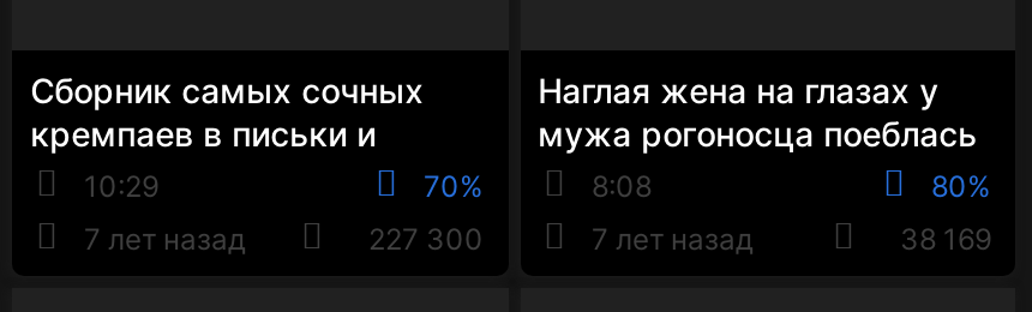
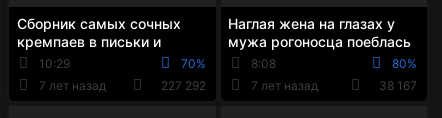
[368,221,484,257] 227 300 -> [160,78,205,93] 227 292
[900,221,991,257] 38 169 -> [379,78,417,93] 38 167

